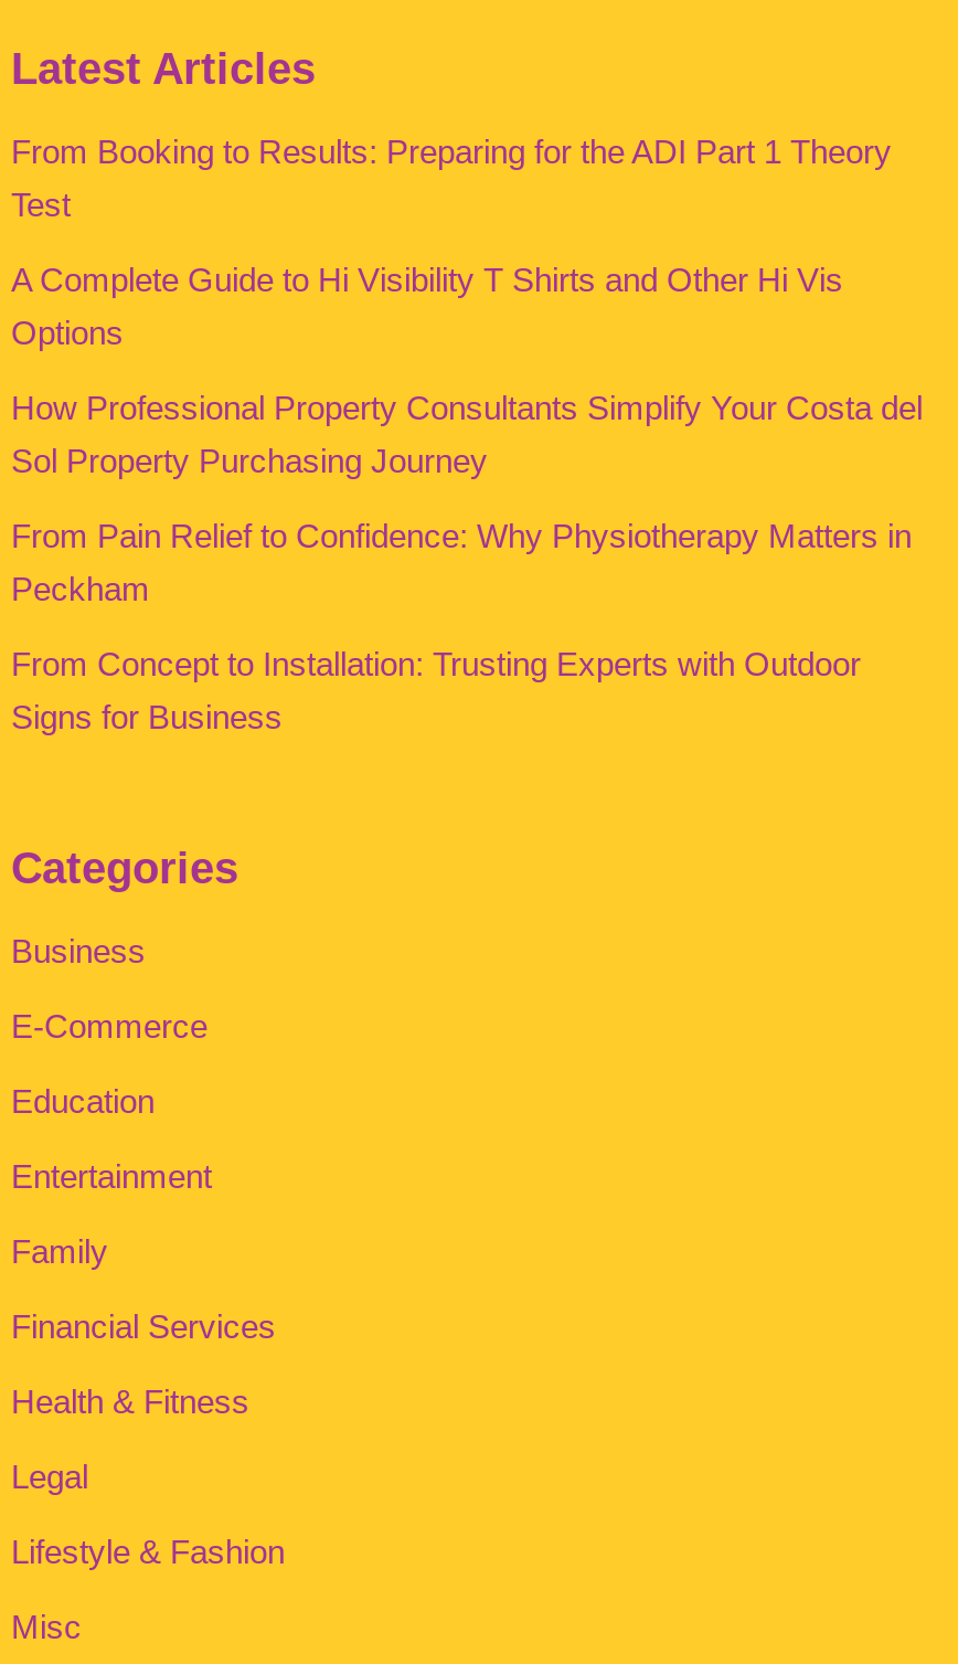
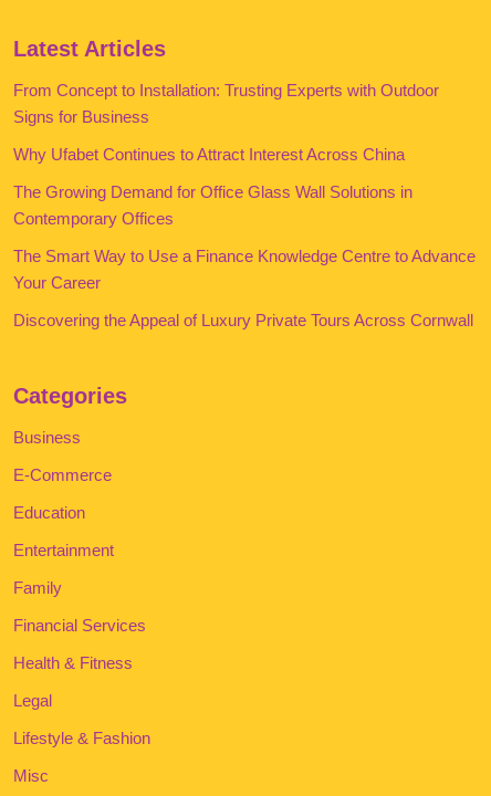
[11,133,923,607] From Booking to Results: Preparing for the ADI Part 1 Theory | Test | A Complete Guide to Hi Visibility T Shirts and Other Hi Vis | Options | How Professional Property Consultants Simplify Your Costa del | Sol Property Purchasing Journey | From Pain Relief to Confidence: Why Physiotherapy Matters in | Peckham -> none
moved [11,645,861,735] -> [13,81,439,126]: From Concept to Installation: Trusting Experts with Outdoor | Signs for Business
none -> [13,145,476,329] Why Ufabet Continues to Attract Interest Across China | The Growing Demand for Office Glass Wall Solutions in | Contemporary Offices | The Smart Way to Use a Finance Knowledge Centre to Advance | Your Career | Discovering the Appeal of Luxury Private Tours Across Cornwall

